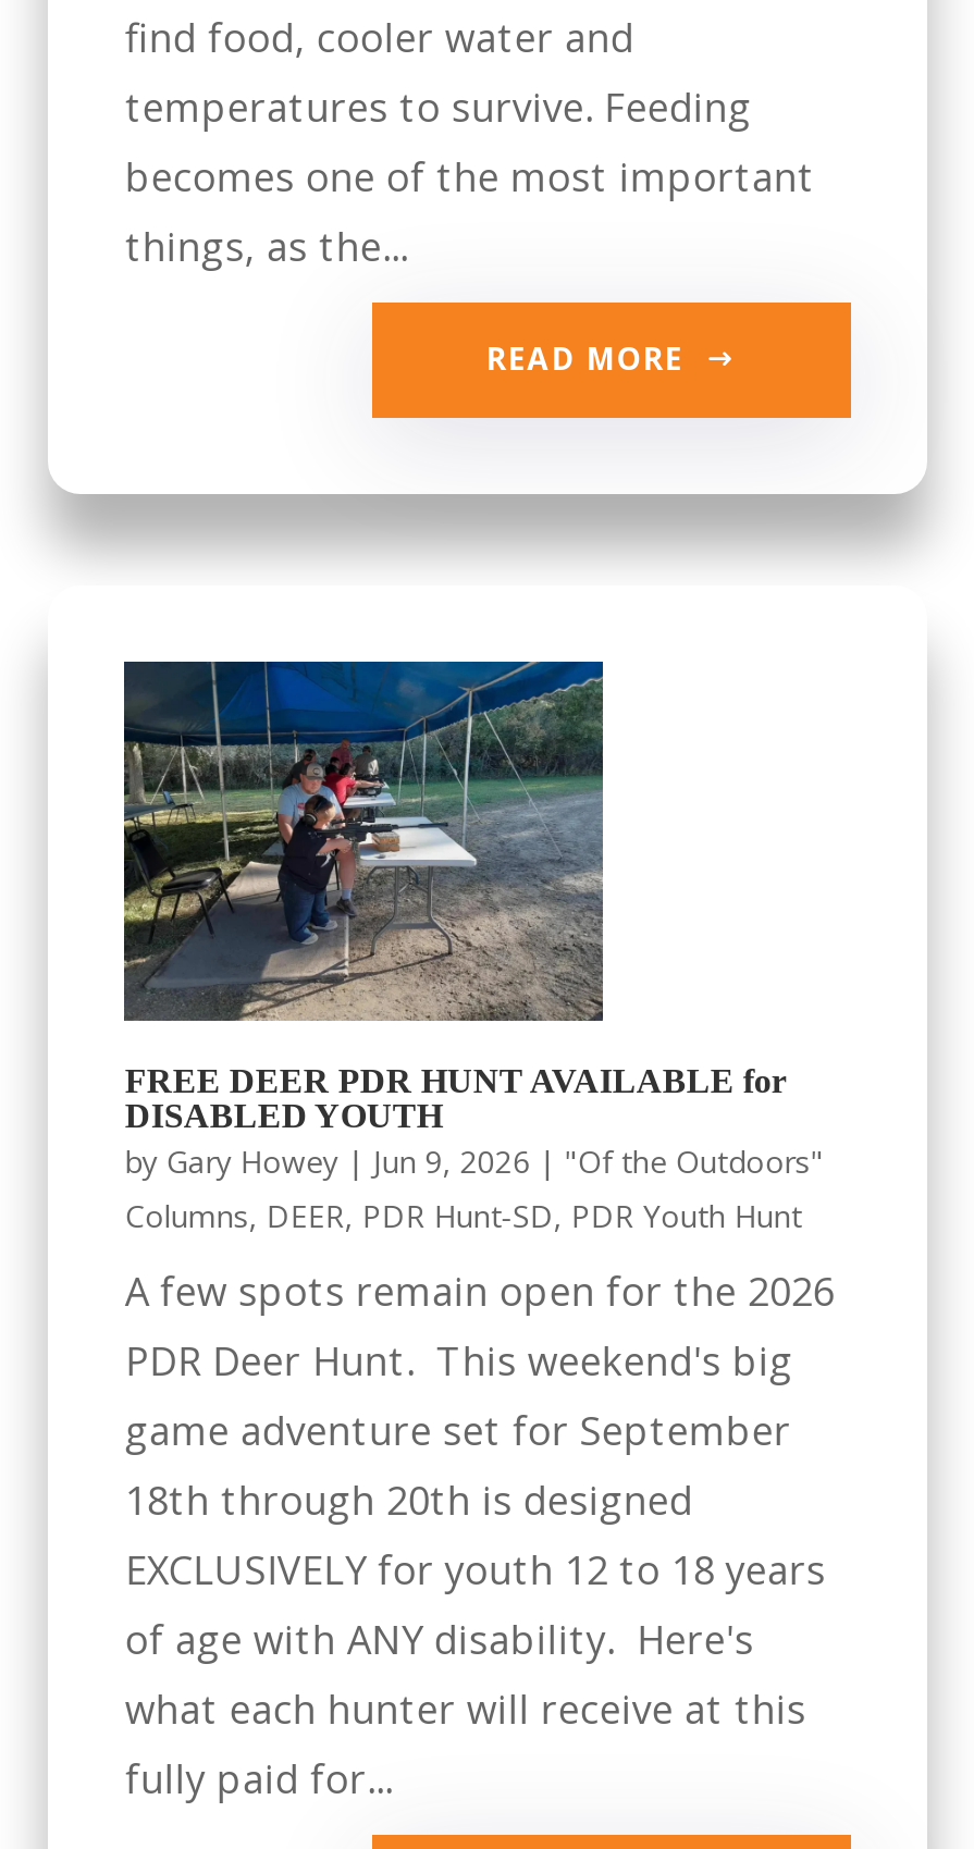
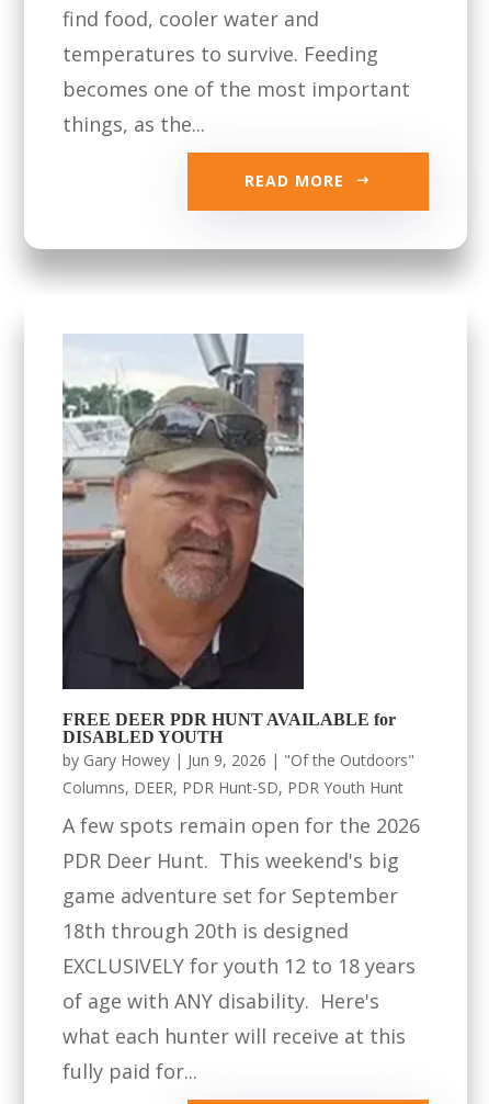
[122,660,603,1023] [image] -> [61,333,305,690] [image]

